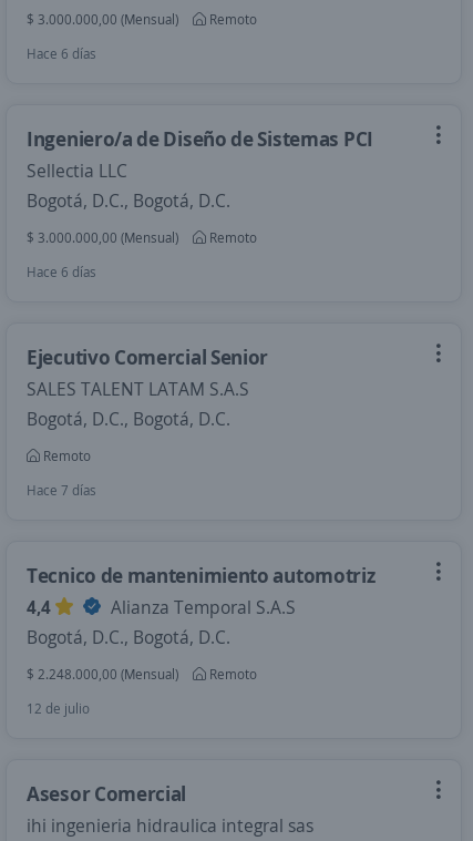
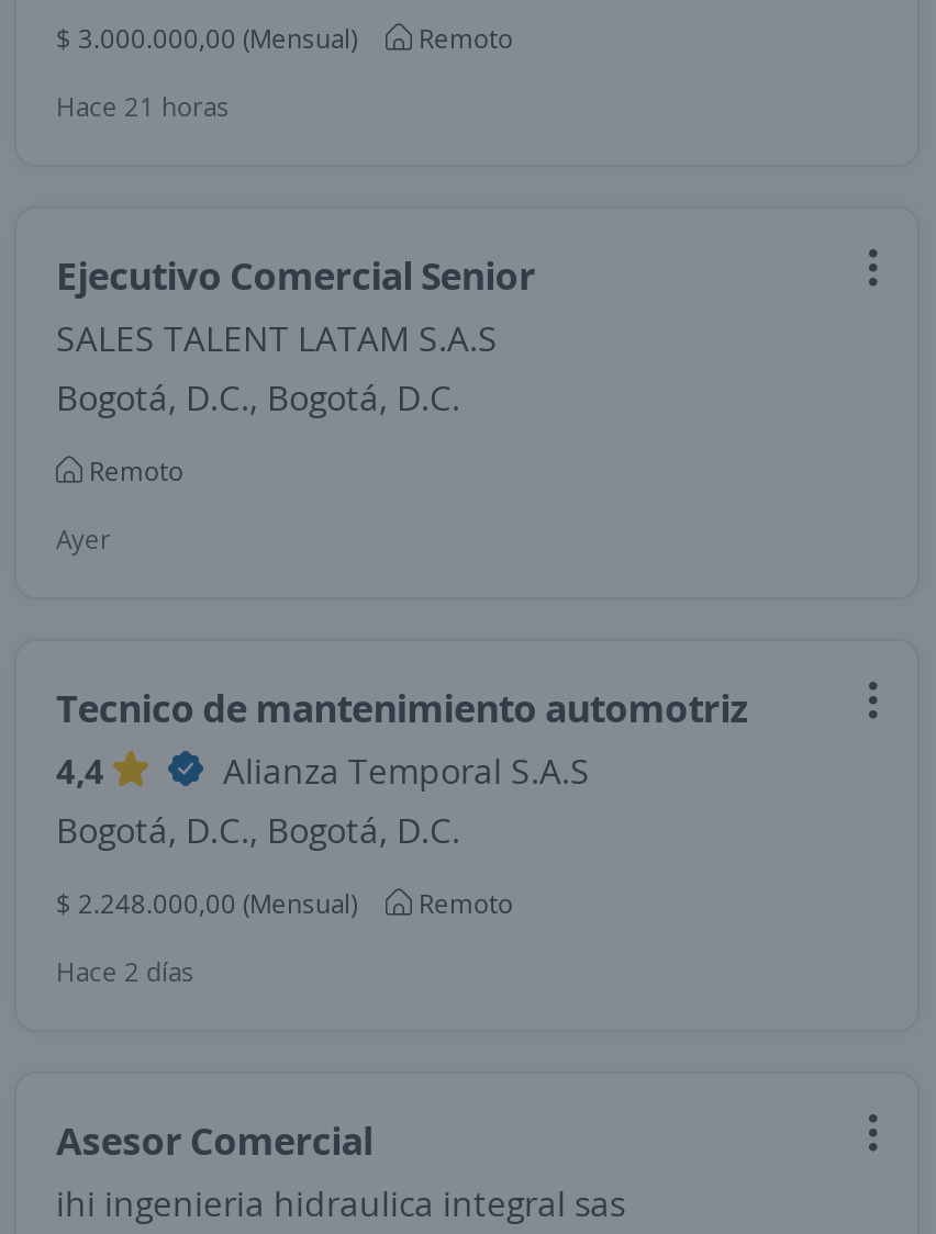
[27,44,373,281] Hace 6 días | Ingeniero/a de Diseño de Sistemas PCI | Sellectia LLC | Bogotá, D.C., Bogotá, D.C. | $ 3.000.000,00 (Mensual) | Remoto | Hace 6 días -> [56,88,230,125] Hace 21 horas
[27,481,96,500] Hace 7 días -> [56,520,111,558] Ayer
[27,699,90,718] 12 de julio -> [56,953,194,990] Hace 2 días

